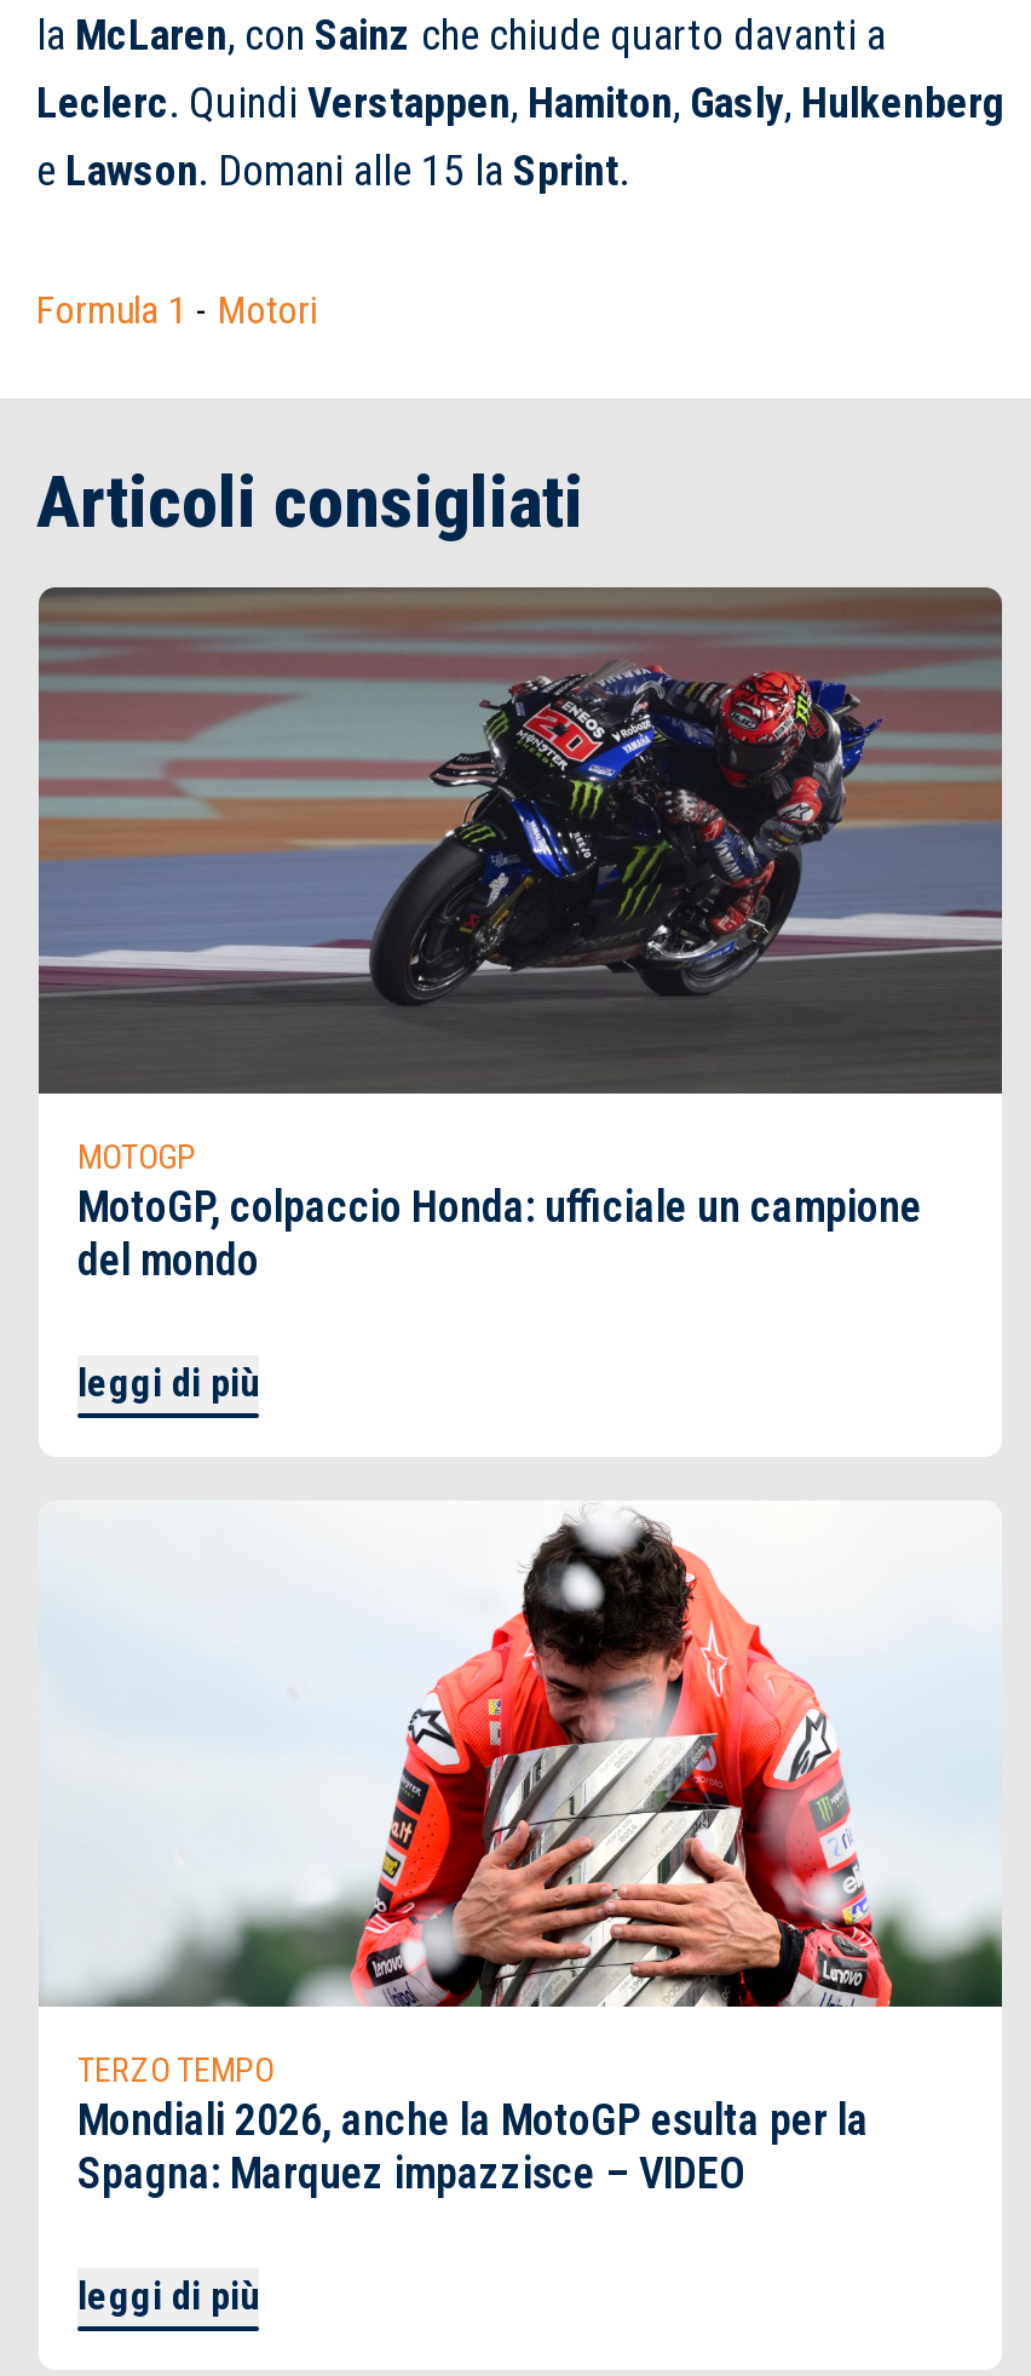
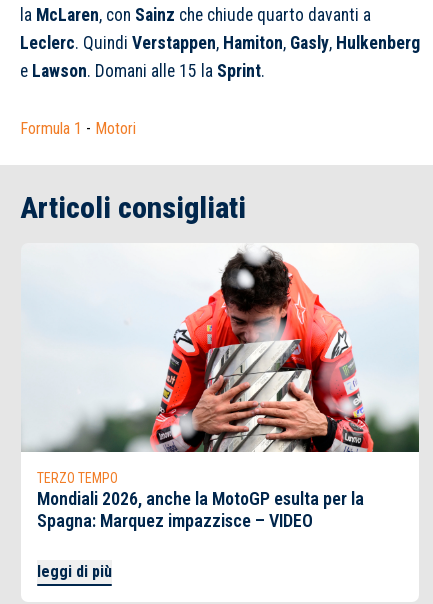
[36,585,1004,1406] [image] | MOTOGP | MotoGP, colpaccio Honda: ufficiale un campione | del mondo | leggi di più -> none

